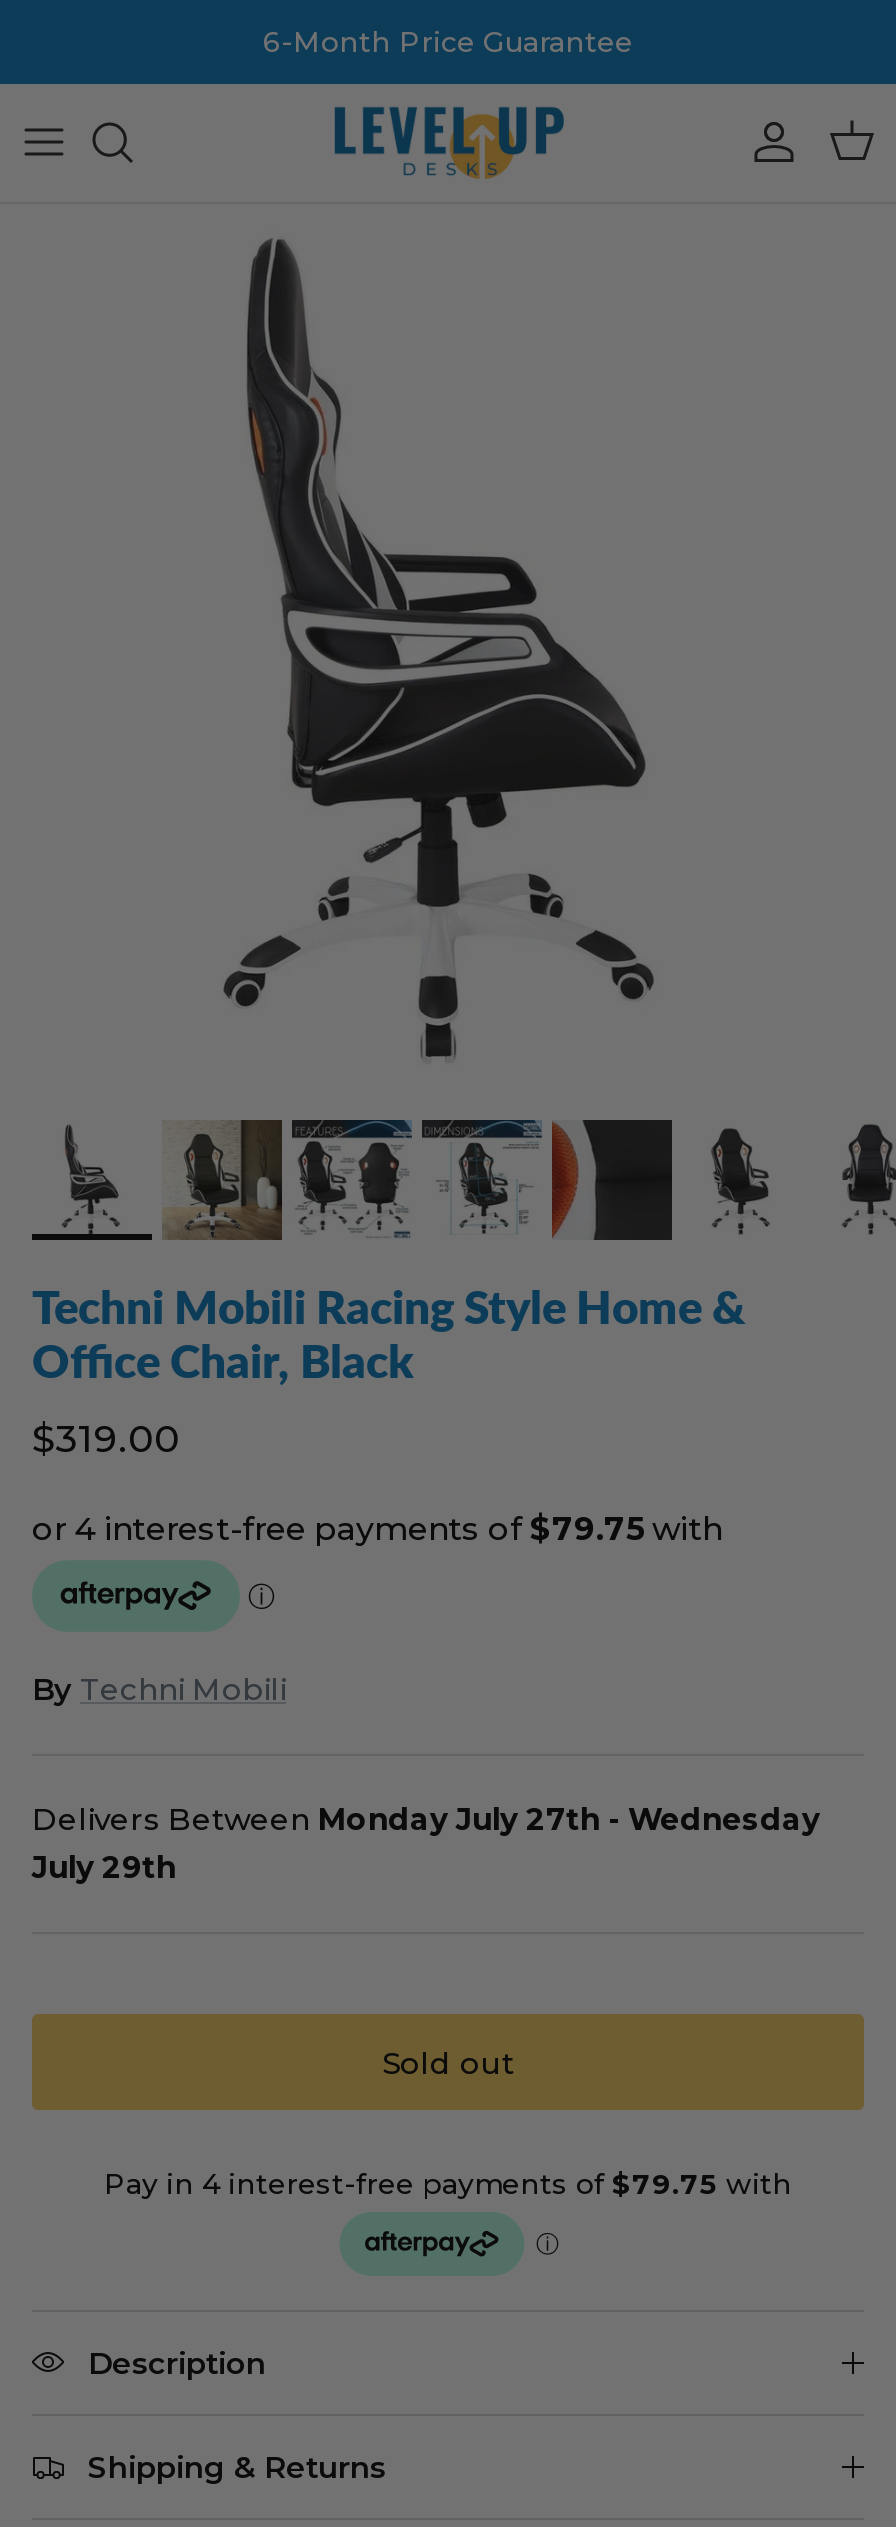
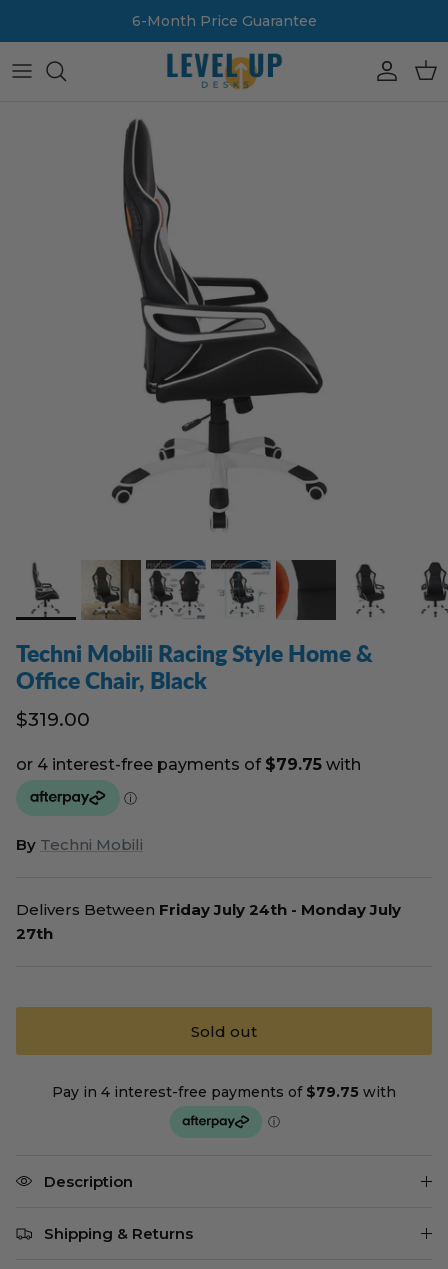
[32,1801,820,1887] Delivers Between Monday July 27th - Wednesday | July 29th -> [16,900,401,943] Delivers Between Friday July 24th - Monday July | 27th

